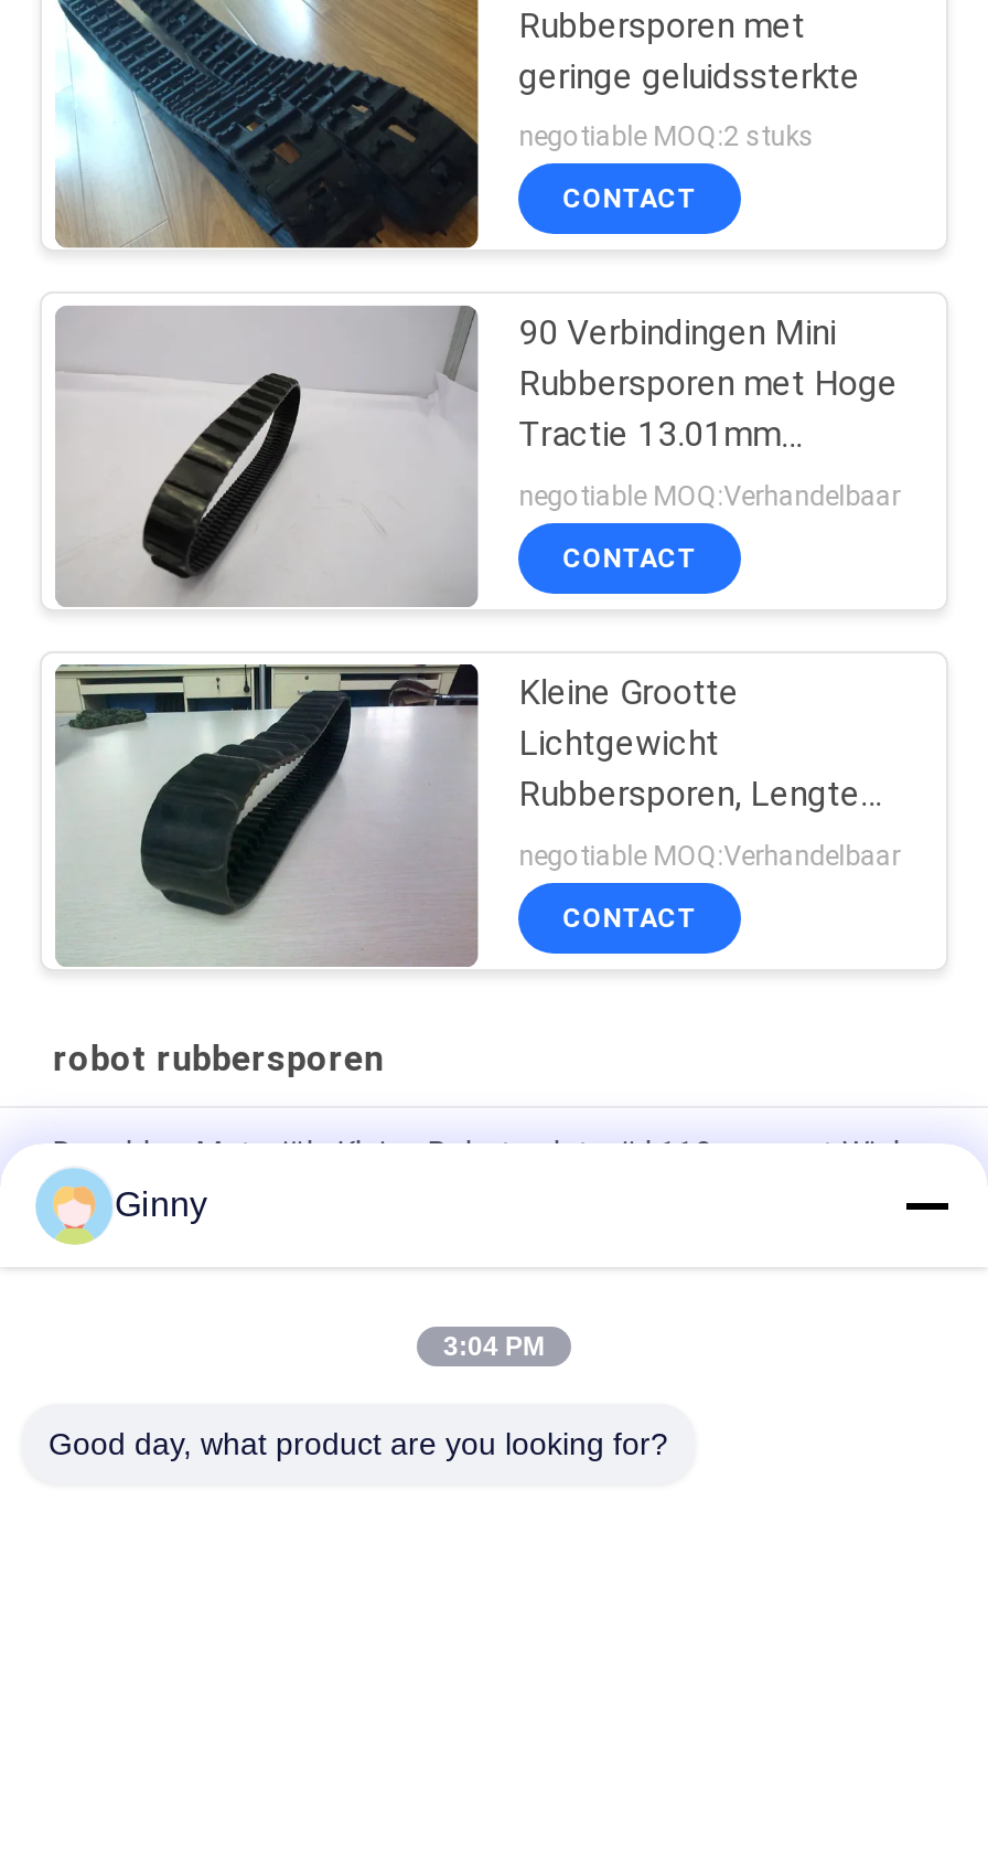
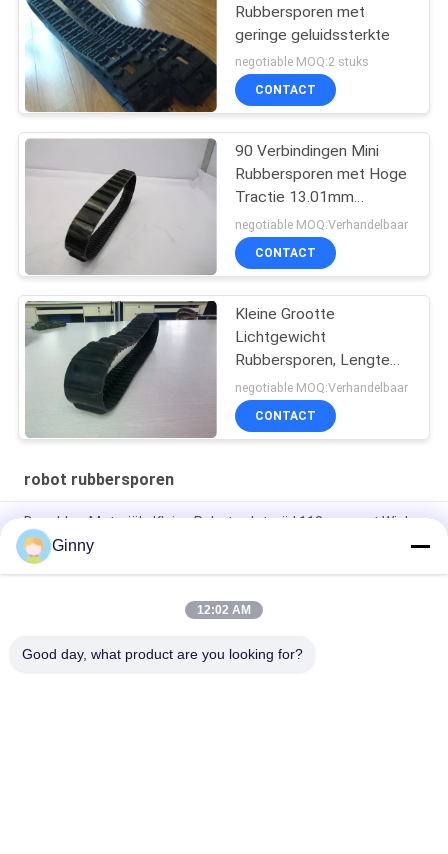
[443,1331,545,1362] 3:04 PM -> [197,603,251,617] 12:02 AM

